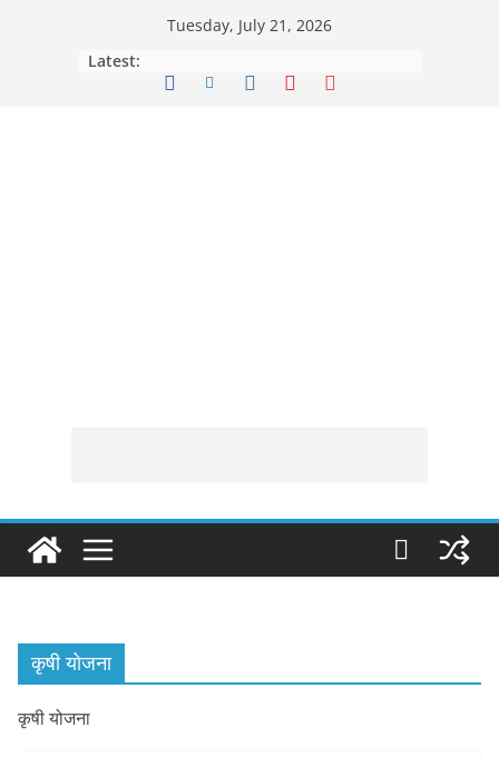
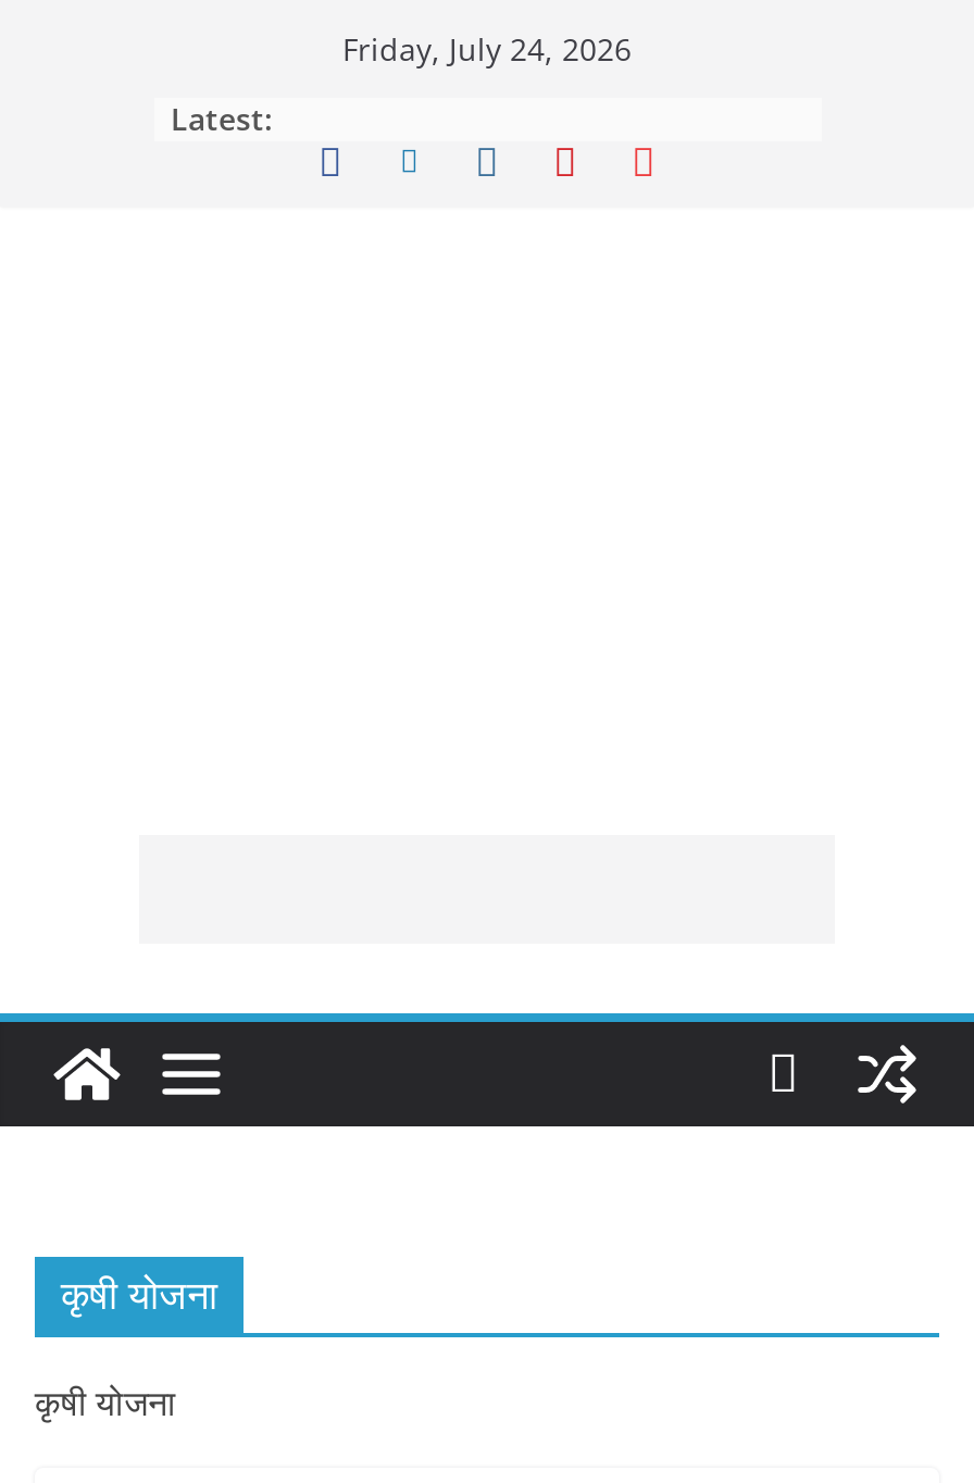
[167,14,332,36] Tuesday, July 21, 2026 -> [342,28,632,70] Friday, July 24, 2026

